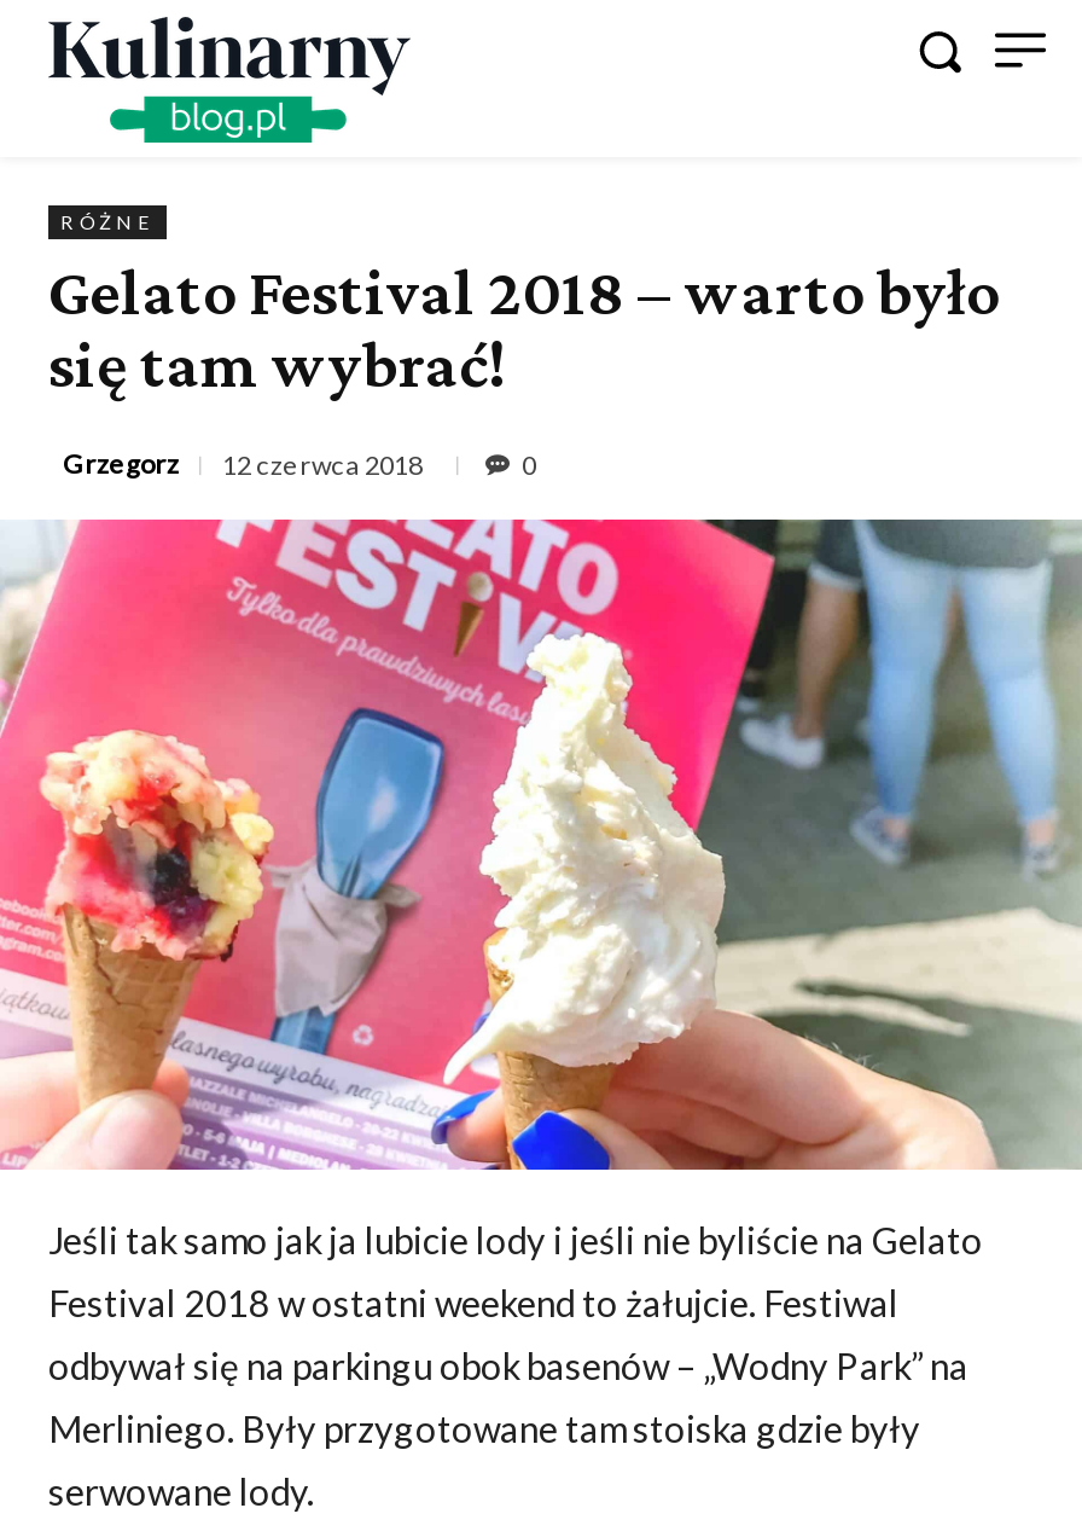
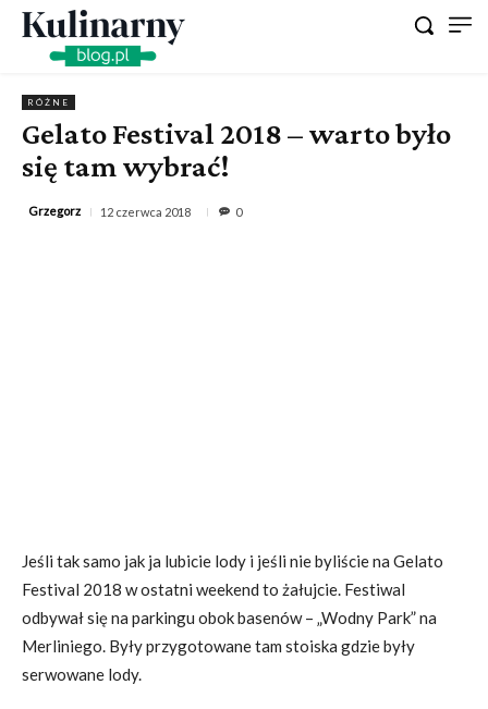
[7,517,1075,1172] [image] -> none

